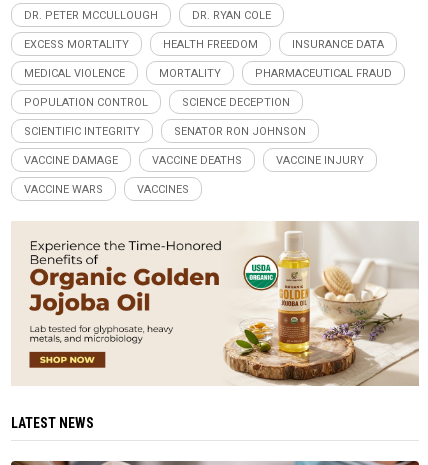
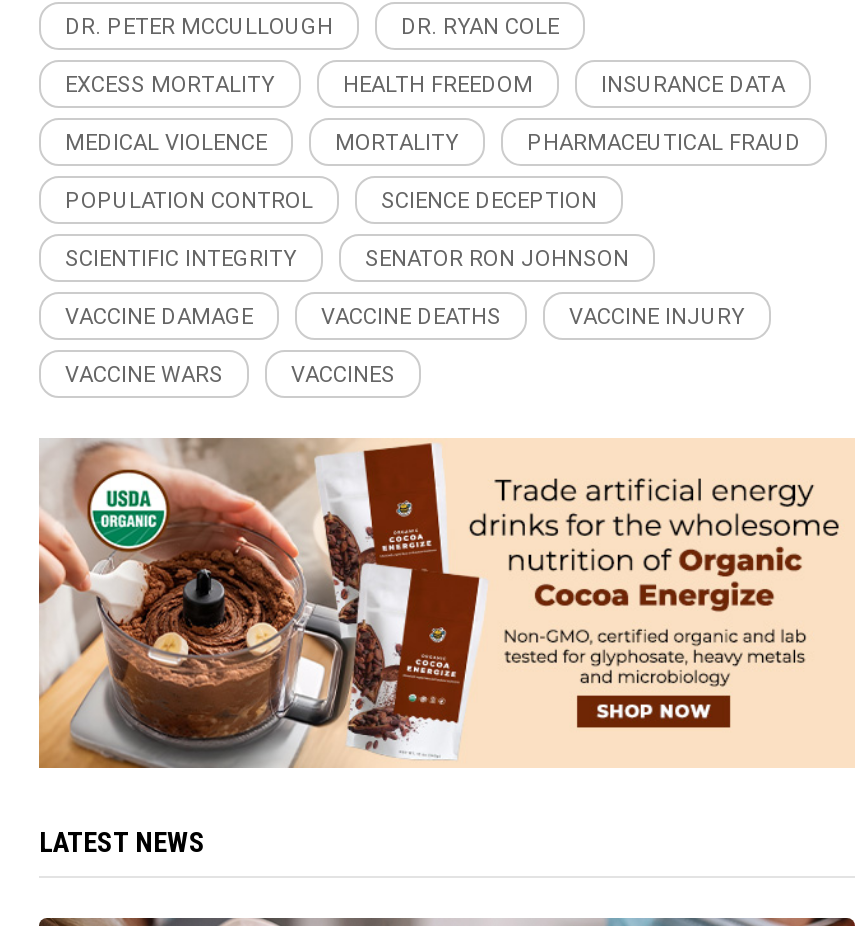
[11,221,419,387] [image] -> [37,438,853,770] [image]

